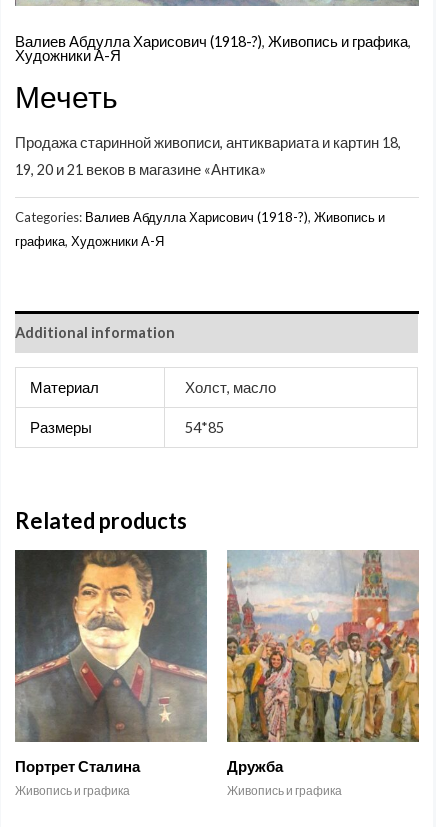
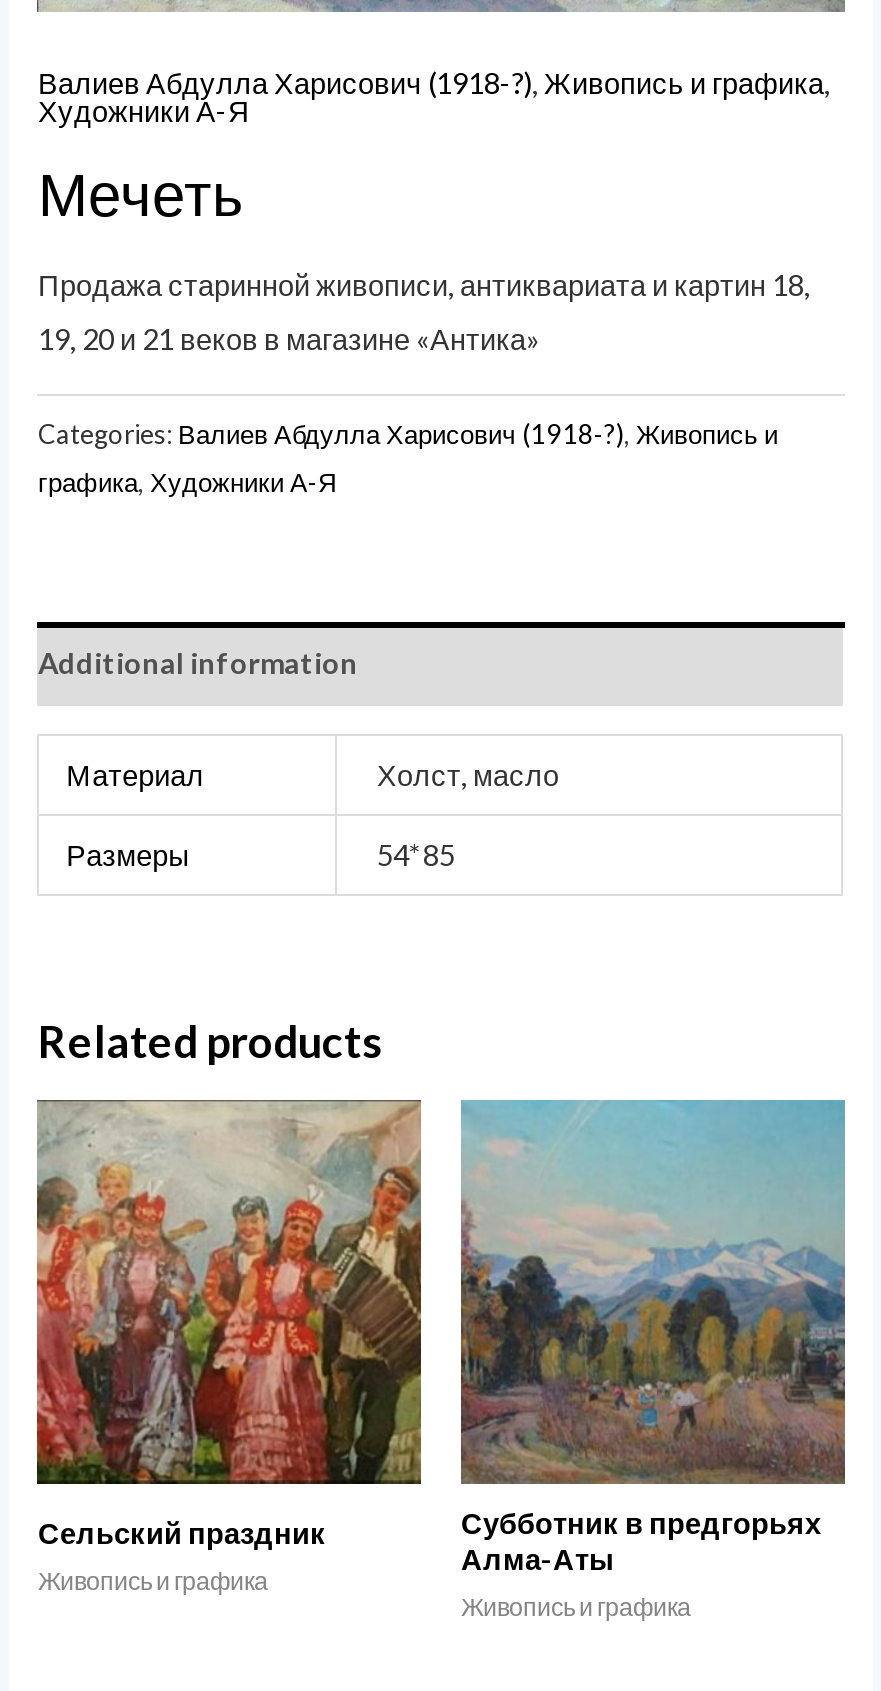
[14,549,208,775] [image] | Портрет Сталина -> [35,1100,423,1550] [image] | Сельский праздник
[226,549,420,775] [image] | Дружба -> [459,1098,847,1576] [image] | Субботник в предгорьях | Алма-Аты

